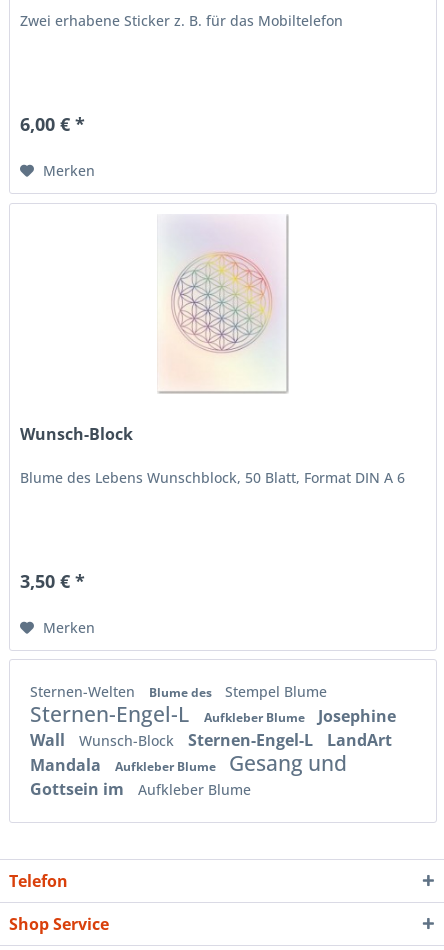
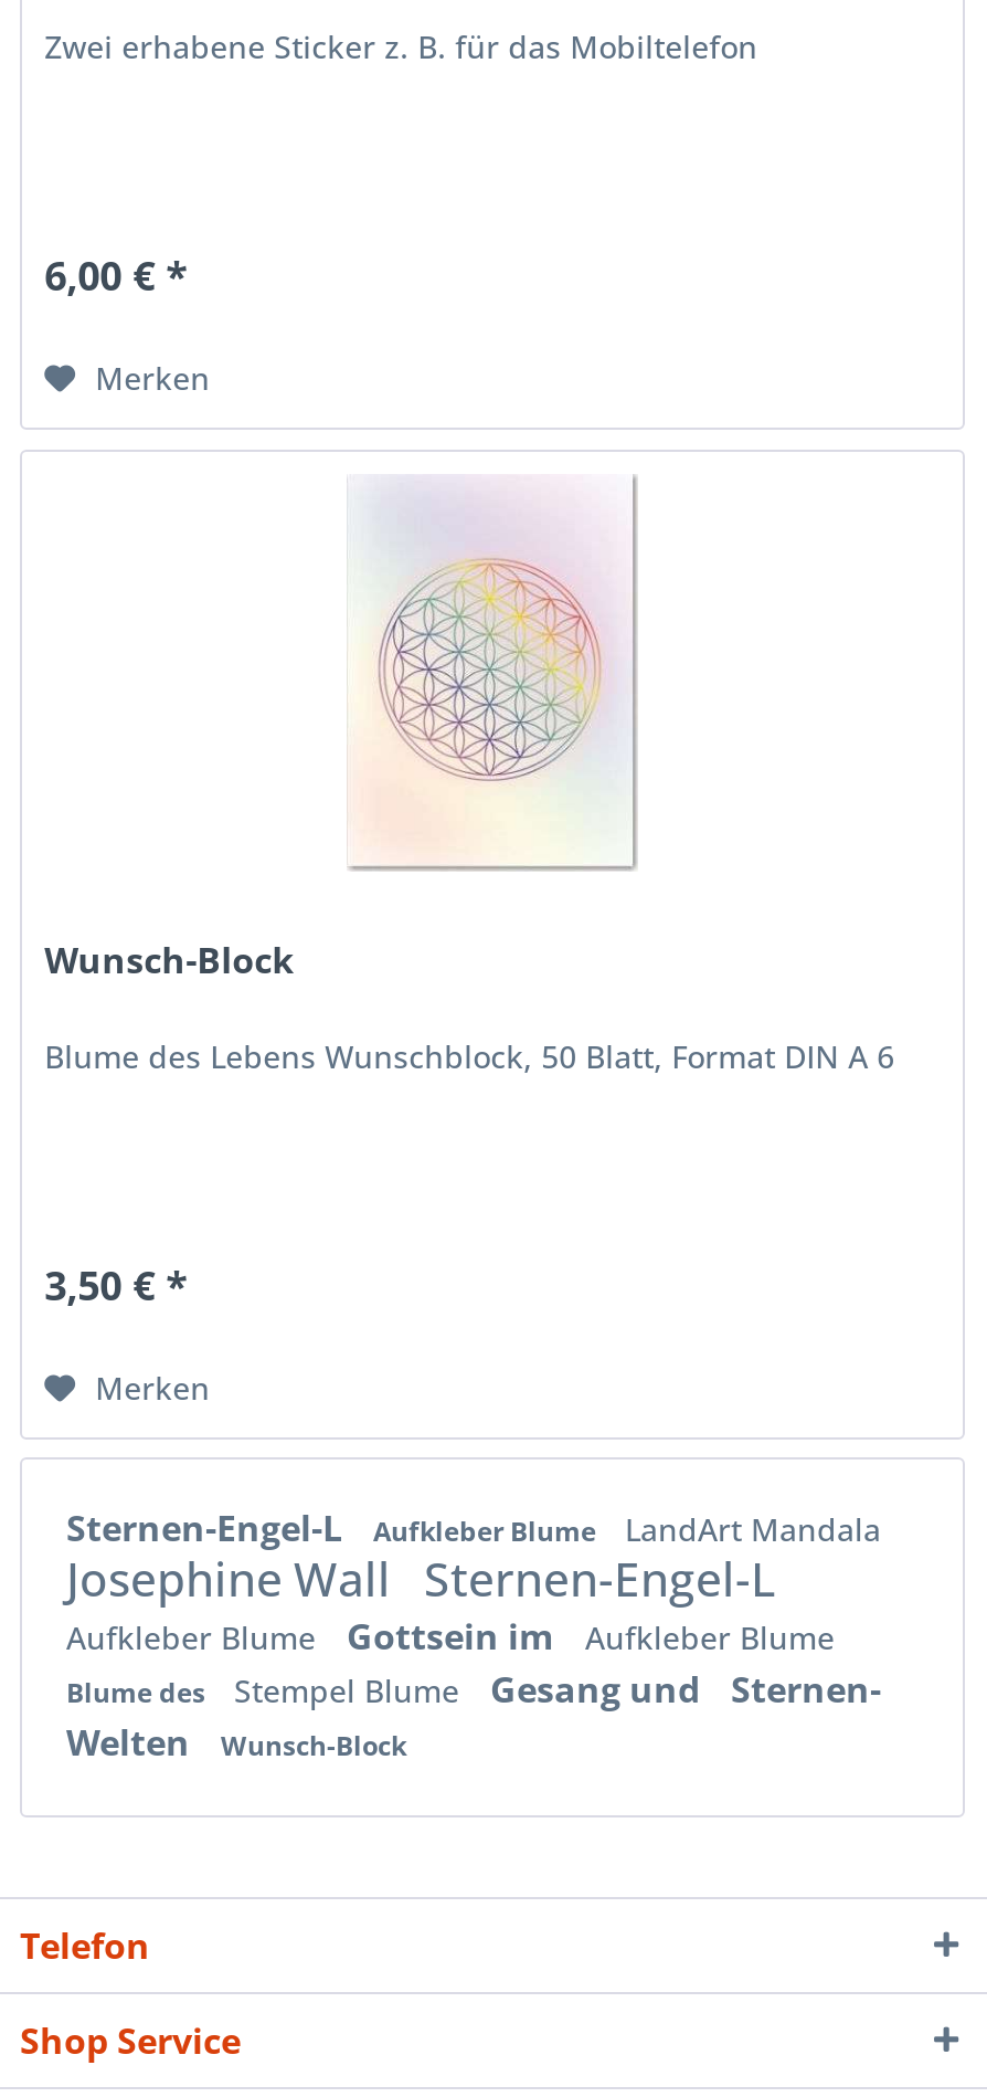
[30,682,396,800] Sternen-Welten Blume des Stempel Blume | Sternen-Engel-L Aufkleber Blume Josephine | Wall Wunsch-Block Sternen-Engel-L LandArt | Mandala Aufkleber Blume Gesang und | Gottsein im Aufkleber Blume -> [66,1504,881,1767] Sternen-Engel-L Aufkleber Blume LandArt Mandala | Josephine Wall Sternen-Engel-L | Aufkleber Blume Gottsein im Aufkleber Blume | Blume des Stempel Blume Gesang und Sternen- | Welten Wunsch-Block

